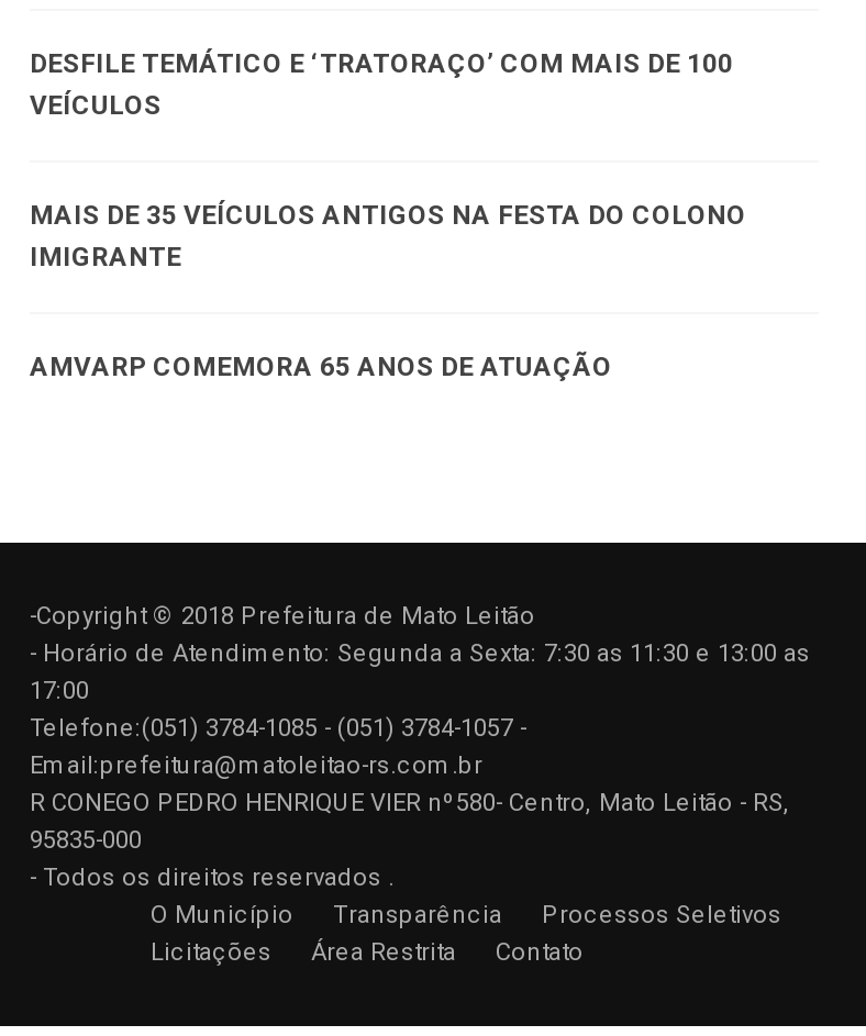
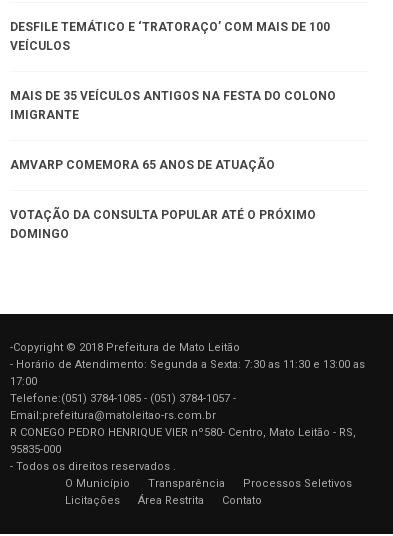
none -> [10,208,316,241] VOTAÇÃO DA CONSULTA POPULAR ATÉ O PRÓXIMO | DOMINGO

